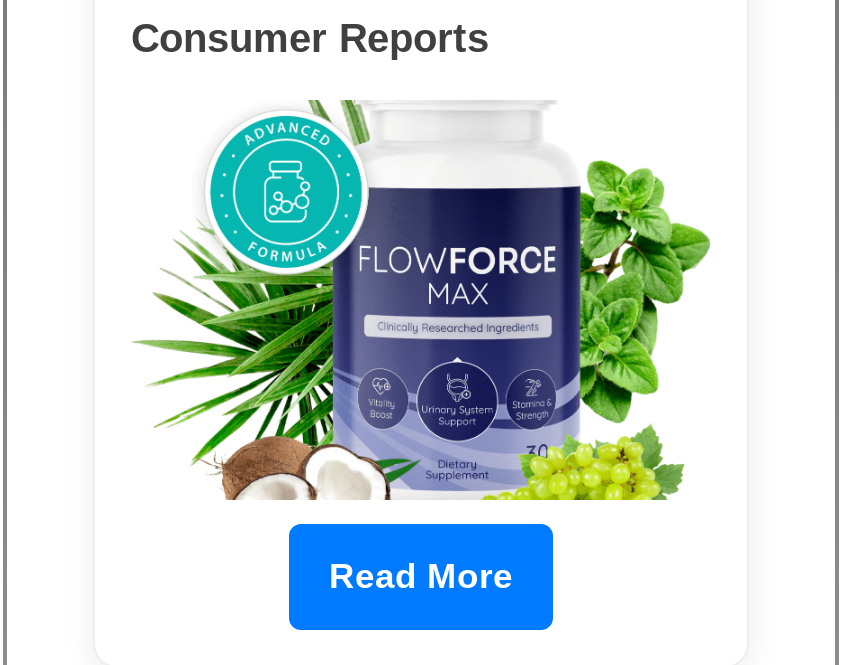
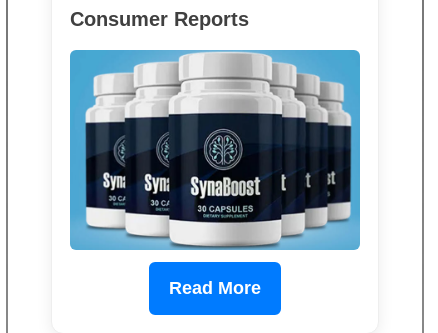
[131,99,711,503] [image] -> [69,49,361,251] [image]

